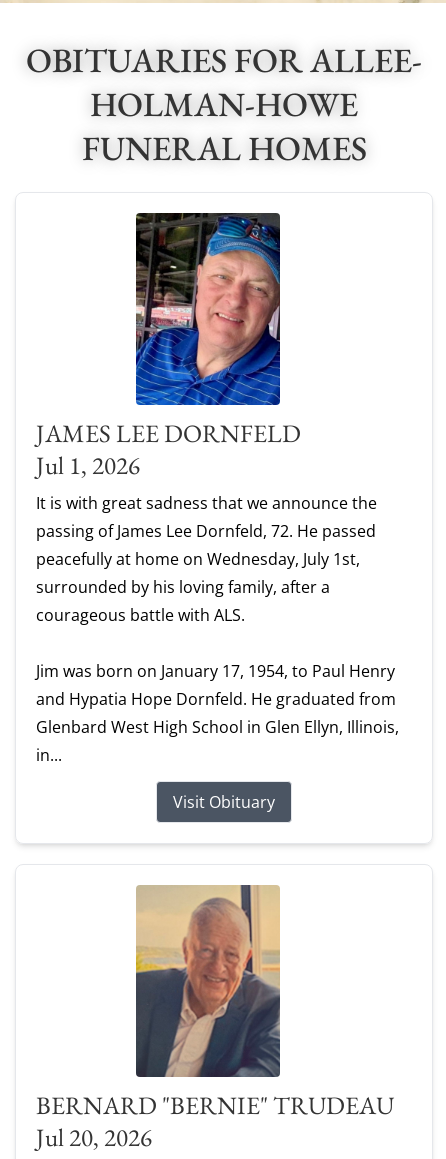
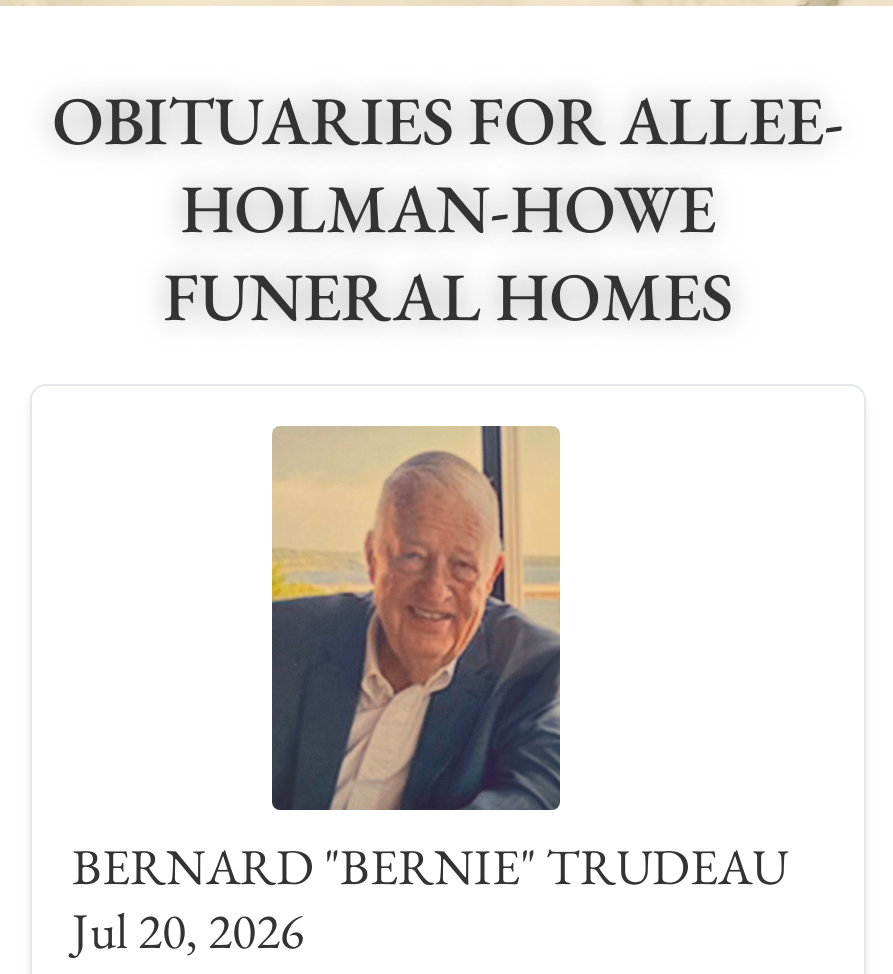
[36,212,399,813] [image] | JAMES LEE DORNFELD | Jul 1, 2026 | It is with great sadness that we announce the | passing of James Lee Dornfeld, 72. He passed | peacefully at home on Wednesday, July 1st, | surrounded by his loving family, after a | courageous battle with ALS. | Jim was born on January 17, 1954, to Paul Henry | and Hypatia Hope Dornfeld. He graduated from | Glenbard West High School in Glen Ellyn, Illinois, | in... | Visit Obituary -> none

